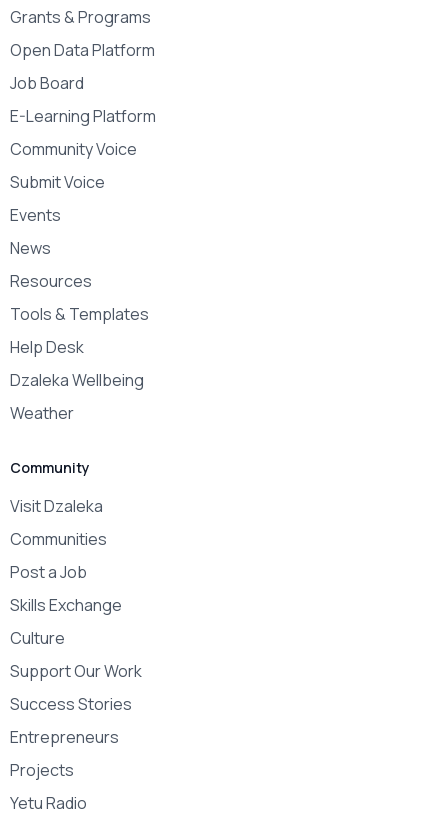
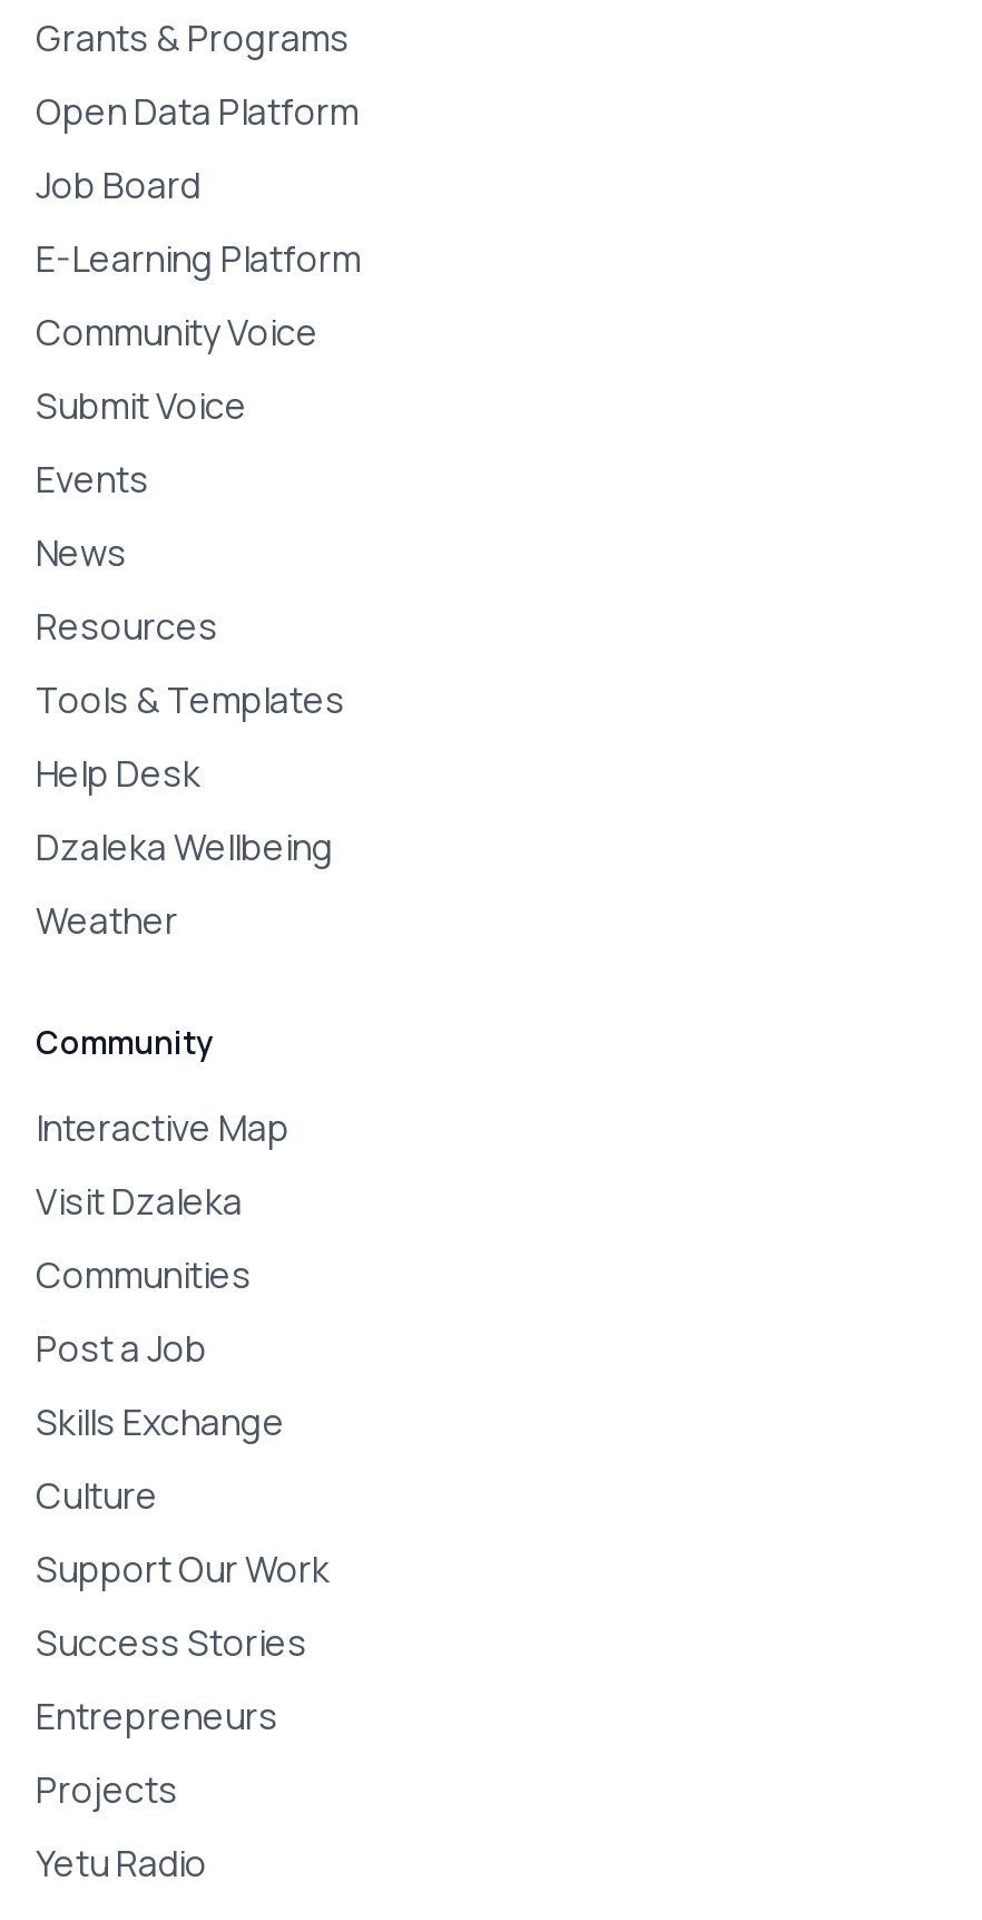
none -> [36,1103,289,1152] Interactive Map

